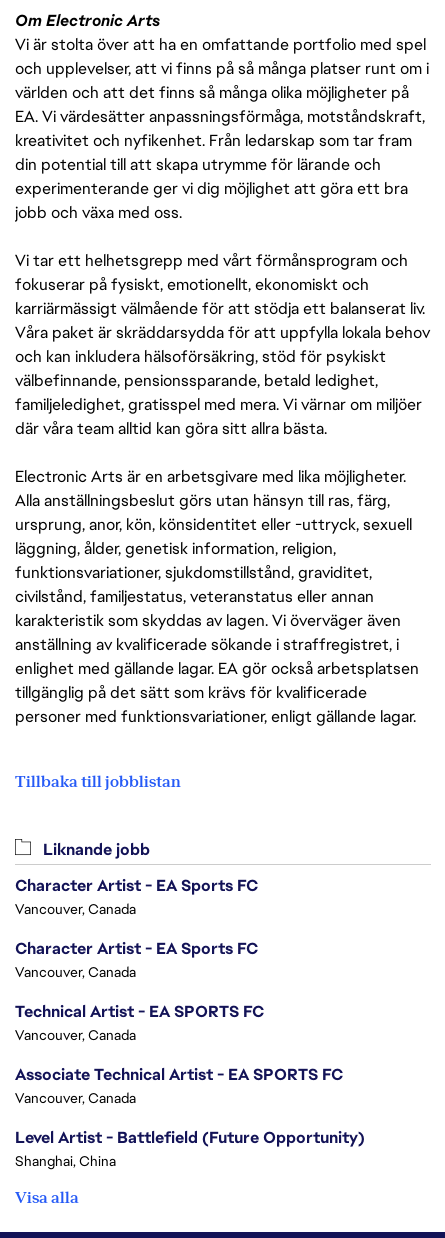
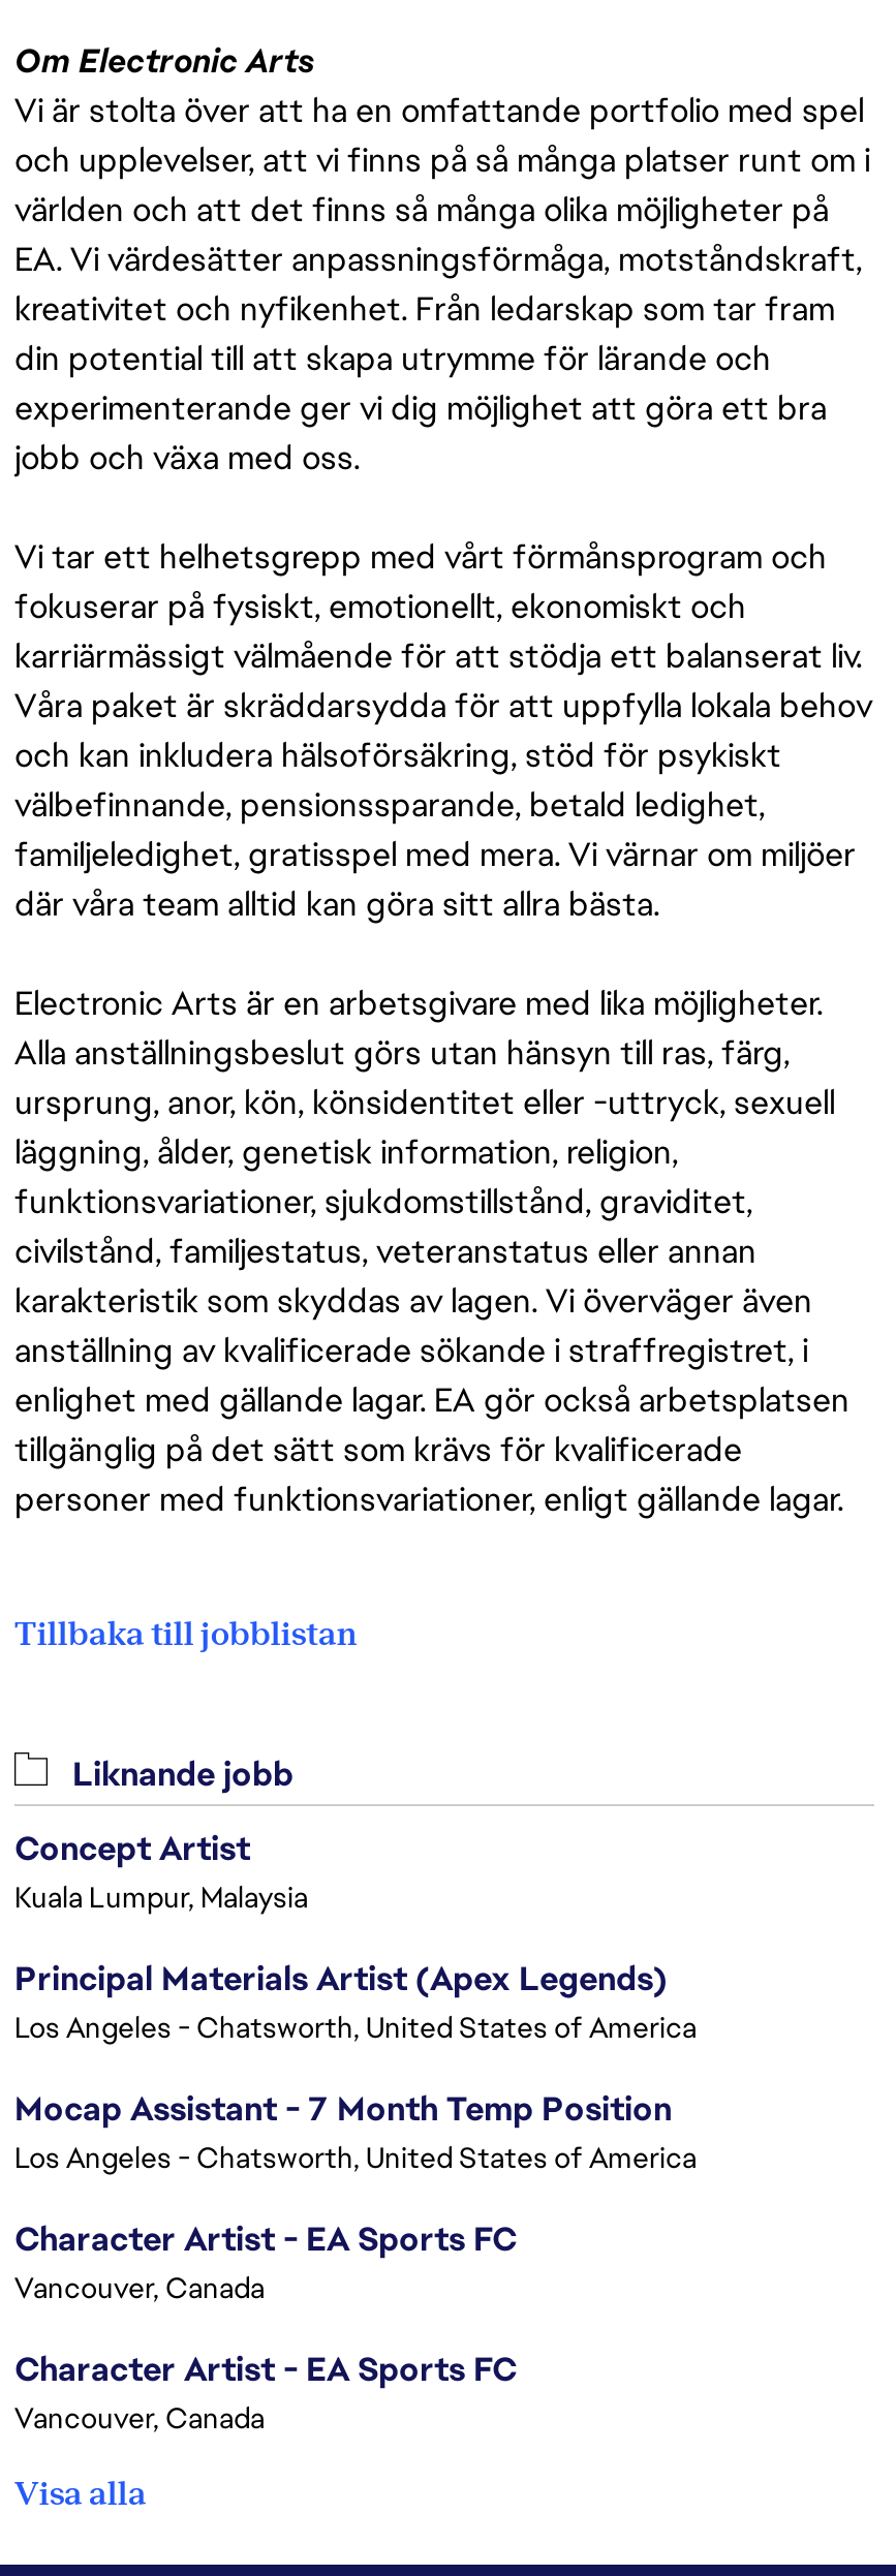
none -> [14,1827,697,2176] Concept Artist | Kuala Lumpur, Malaysia | Principal Materials Artist (Apex Legends) | Los Angeles - Chatsworth, United States of America | Mocap Assistant - 7 Month Temp Position | Los Angeles - Chatsworth, United States of America
moved [15,875,258,981] -> [14,2217,517,2437]: Character Artist - EA Sports FC | Vancouver, Canada | Character Artist - EA Sports FC | Vancouver, Canada
[15,1001,365,1170] Technical Artist - EA SPORTS FC | Vancouver, Canada | Associate Technical Artist - EA SPORTS FC | Vancouver, Canada | Level Artist - Battlefield (Future Opportunity) | Shanghai, China -> none

